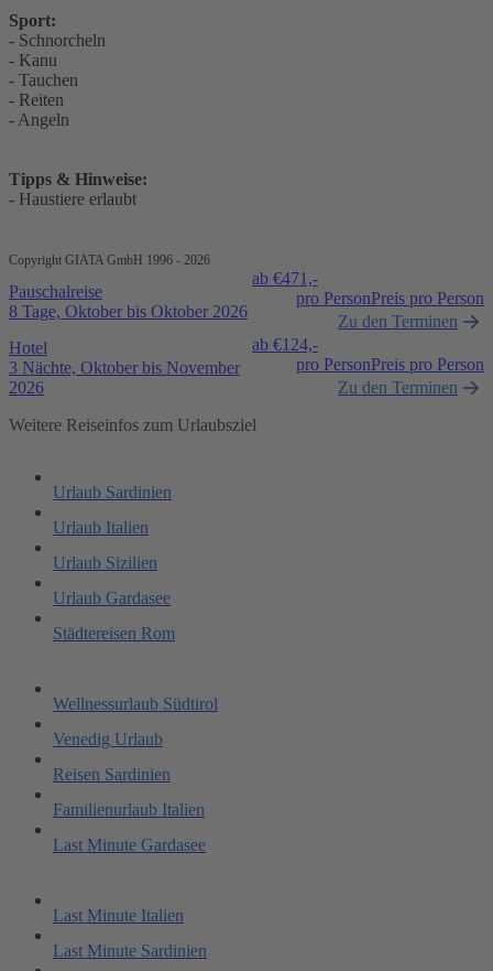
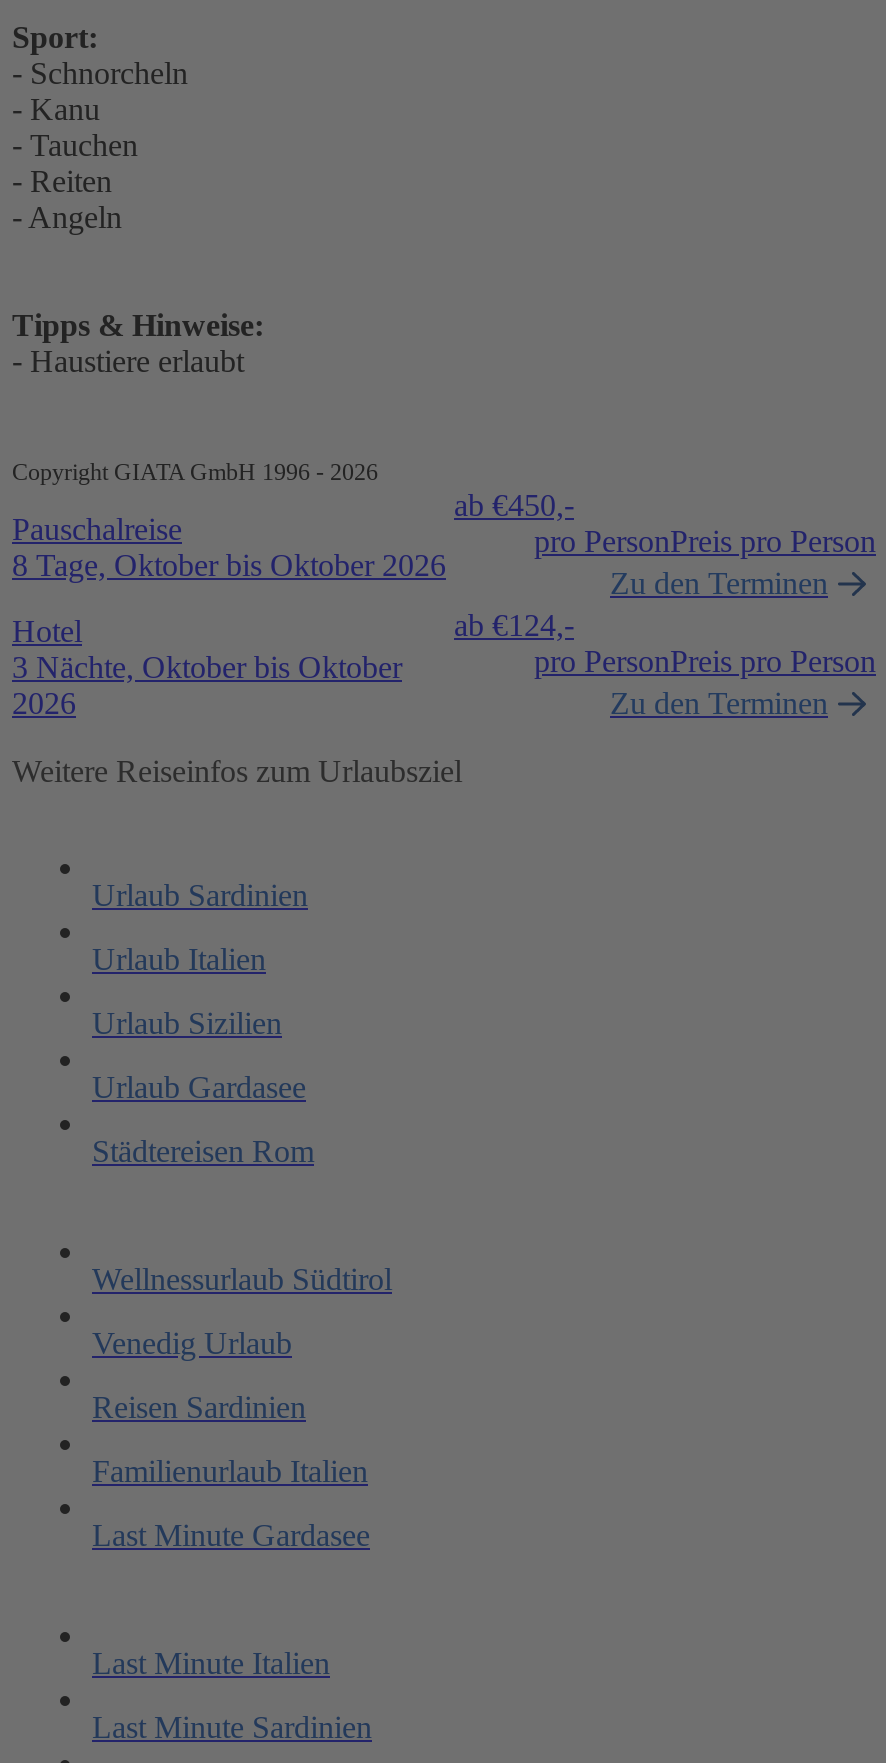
[252,268,318,287] ab €471,- -> [454,488,574,522] ab €450,-
[9,358,240,376] 3 Nächte, Oktober bis November -> [12,650,402,684] 3 Nächte, Oktober bis Oktober

